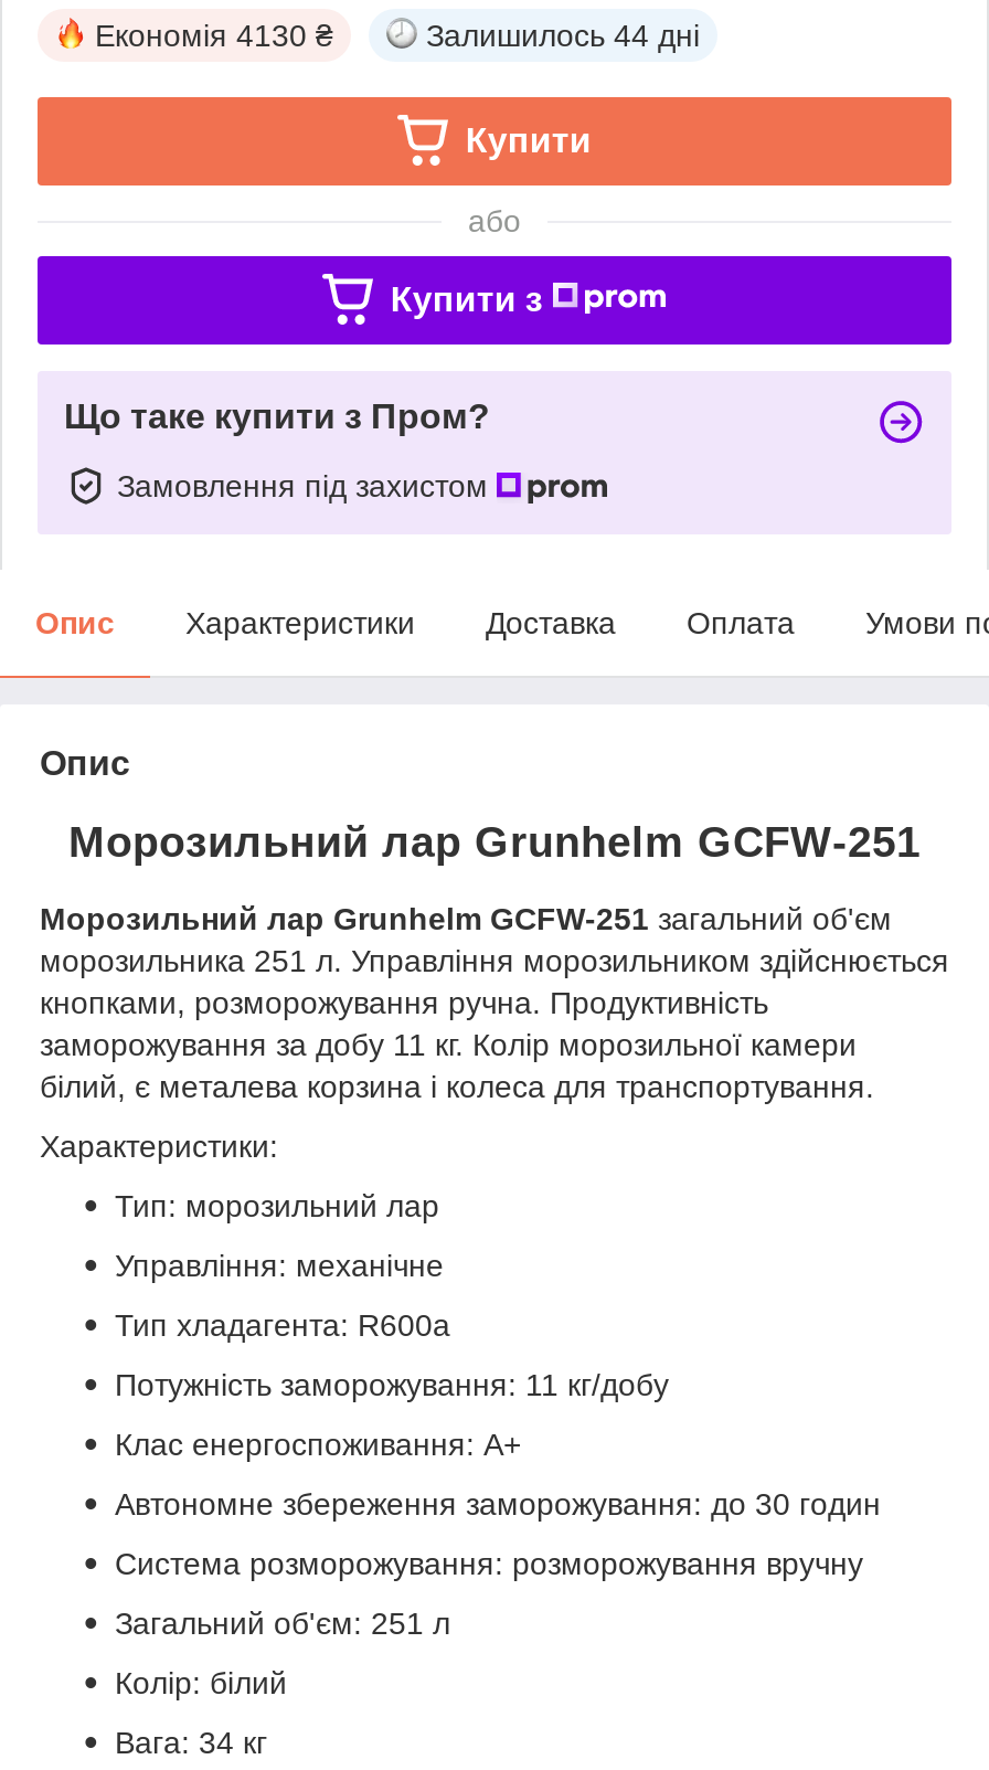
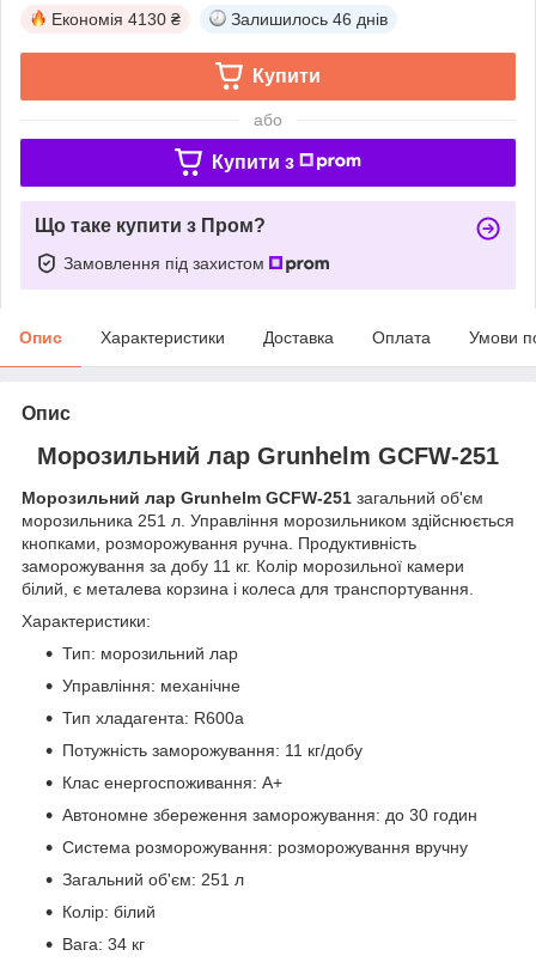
[426,17,700,53] Залишилось 44 дні -> [231,9,388,28] Залишилось 46 днів

